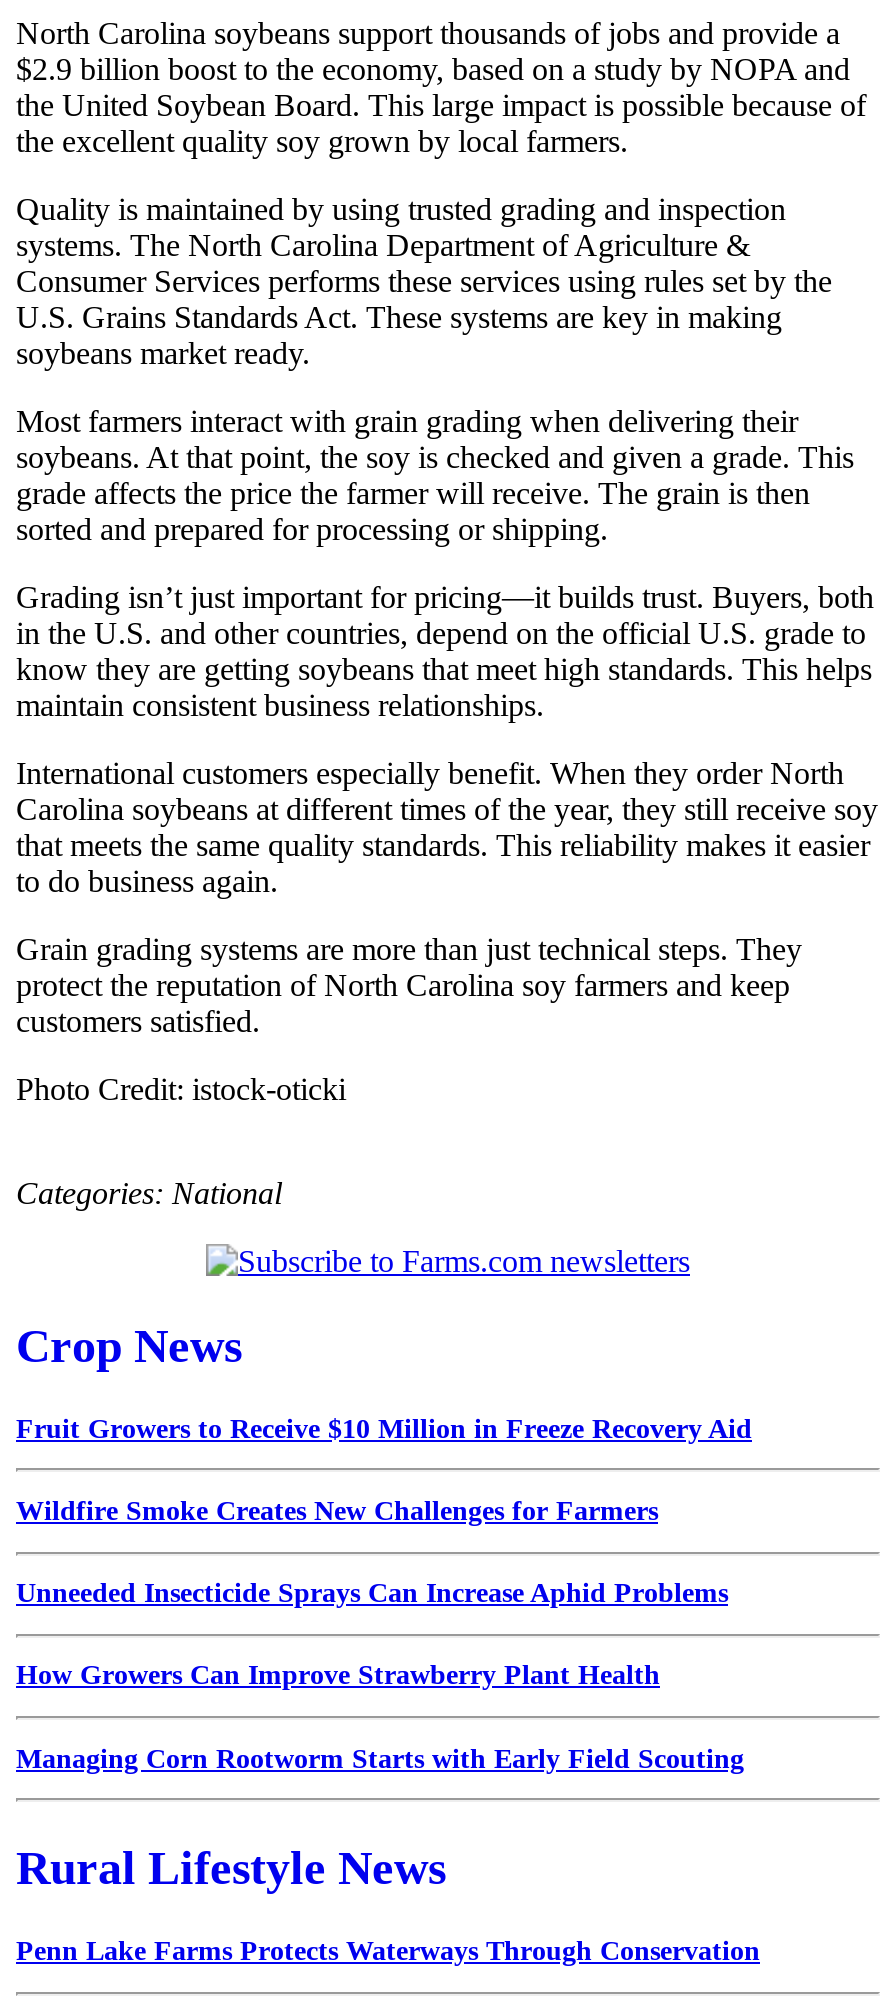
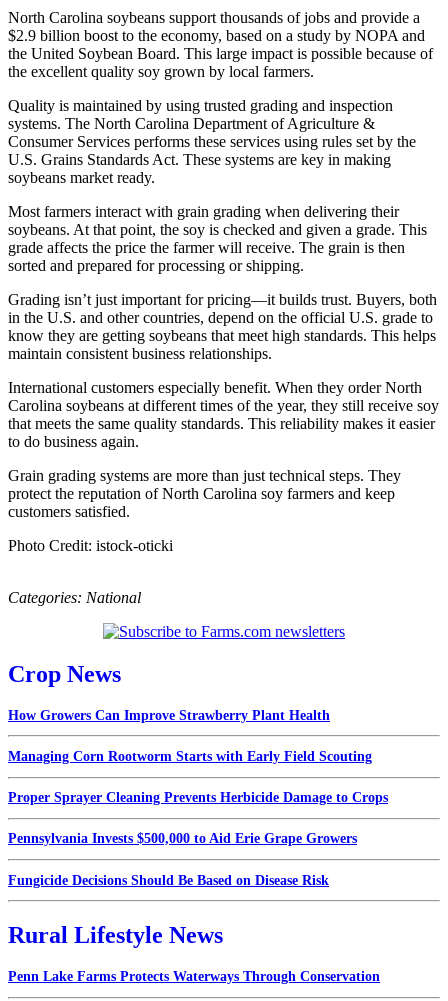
[16,1413,752,1608] Fruit Growers to Receive $10 Million in Freeze Recovery Aid | Wildfire Smoke Creates New Challenges for Farmers | Unneeded Insecticide Sprays Can Increase Aphid Problems -> none
moved [16,1661,744,1773] -> [8,708,372,764]: How Growers Can Improve Strawberry Plant Health | Managing Corn Rootworm Starts with Early Field Scouting
none -> [8,790,388,888] Proper Sprayer Cleaning Prevents Herbicide Damage to Crops | Pennsylvania Invests $500,000 to Aid Erie Grape Growers | Fungicide Decisions Should Be Based on Disease Risk

